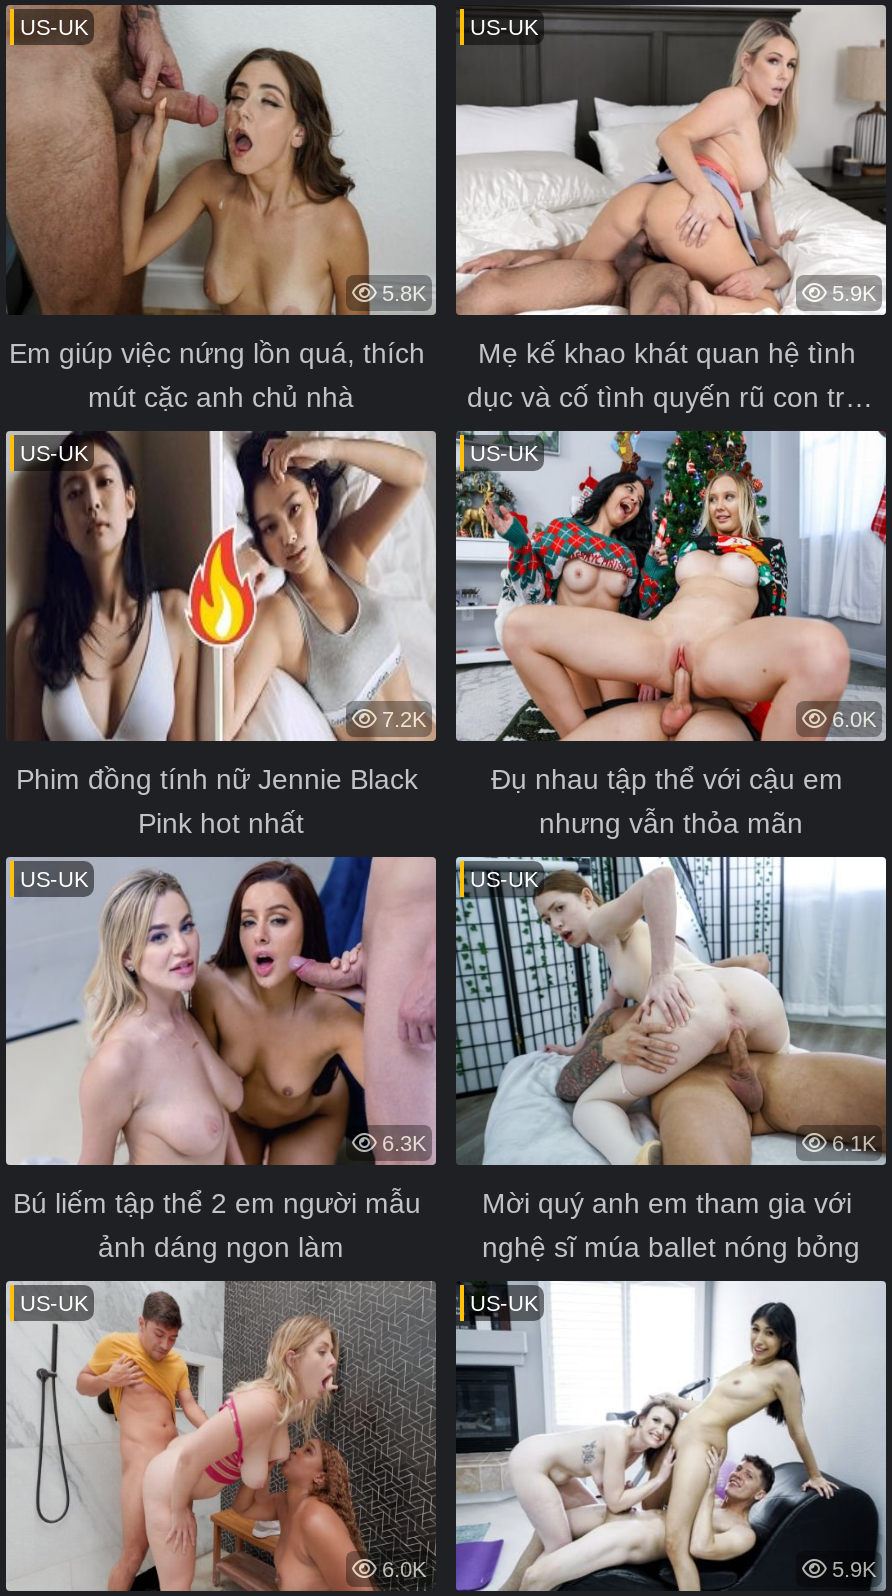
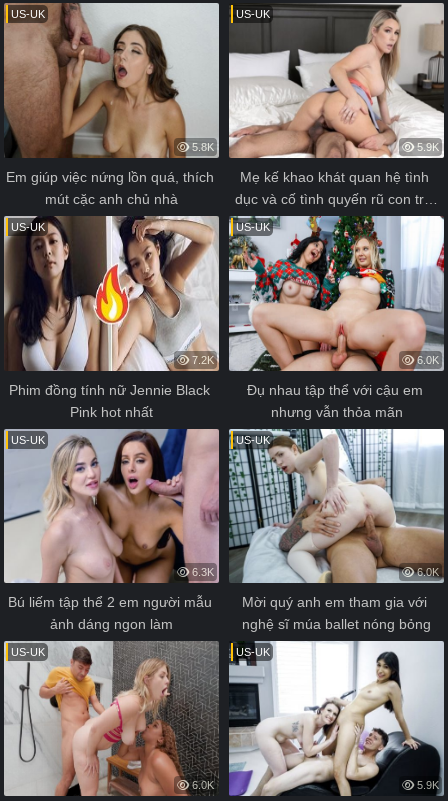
[826,1132,876,1156] 6.1K -> [414,566,439,578] 6.0K

